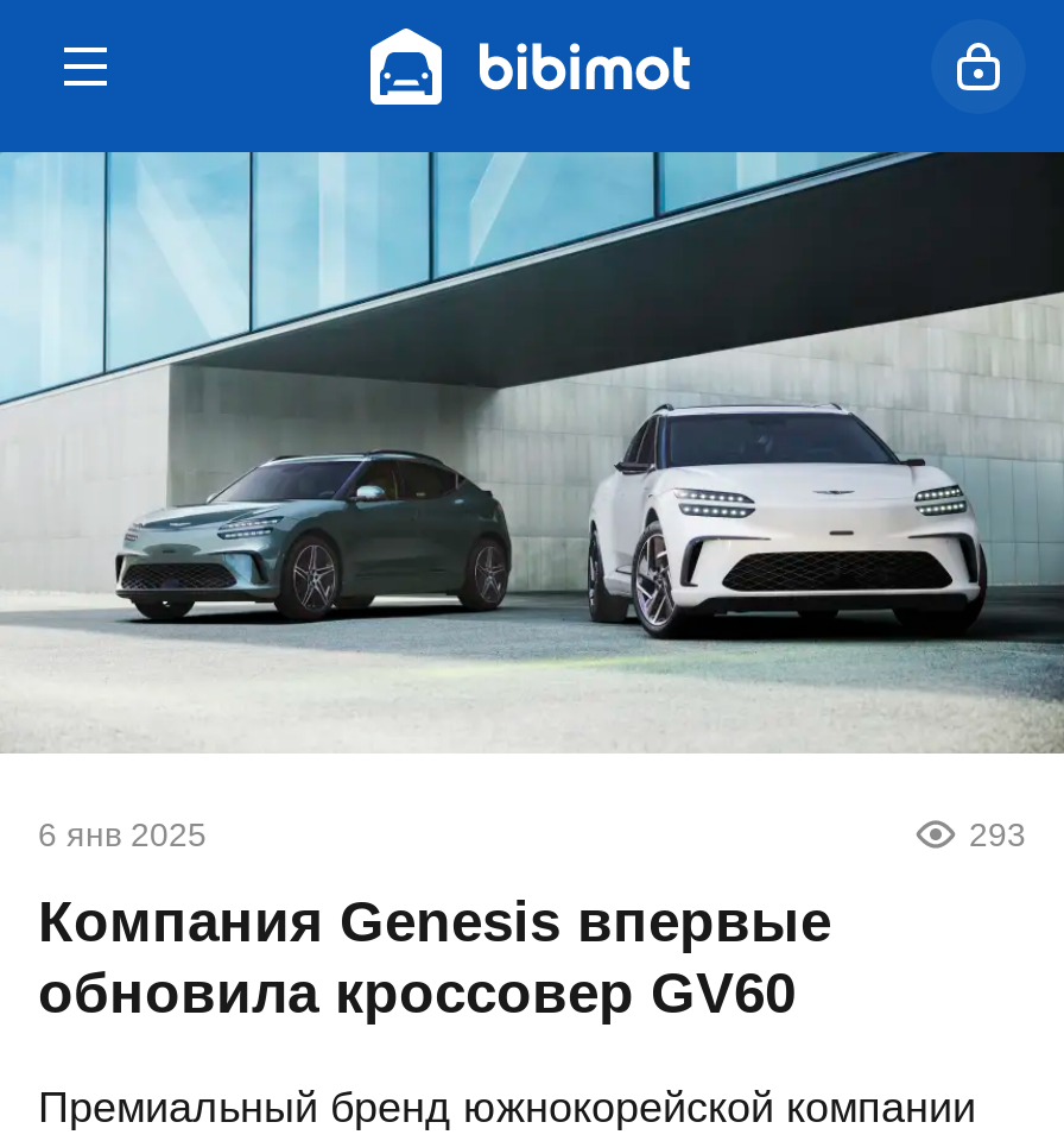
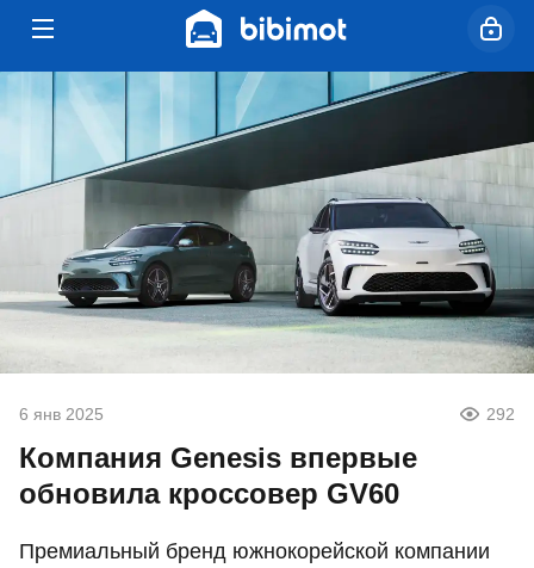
[969,816,1026,854] 293 -> [486,405,515,424] 292

